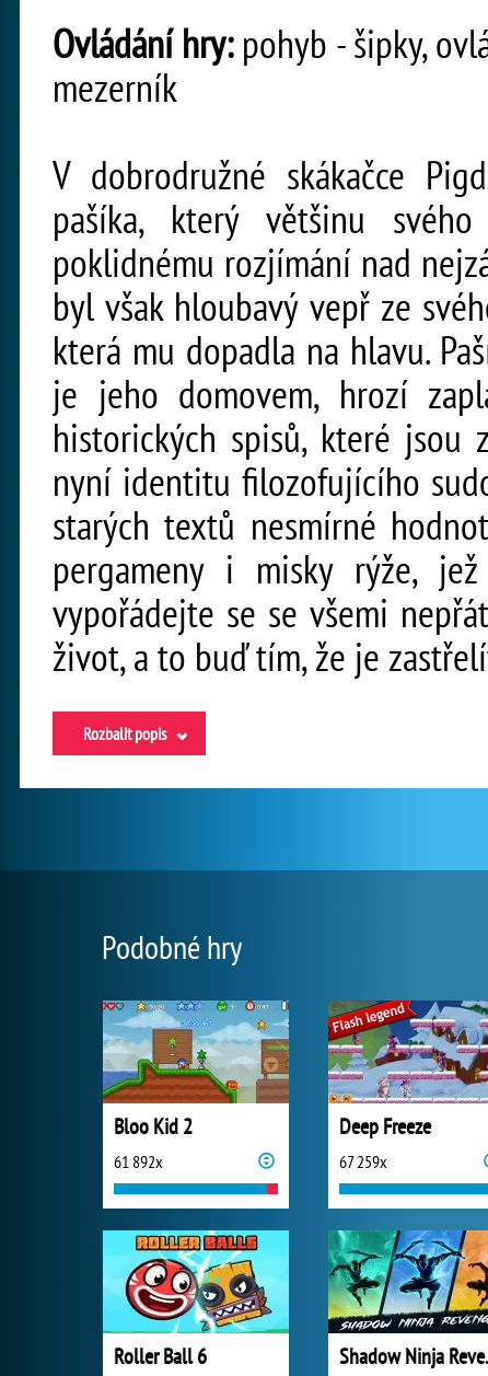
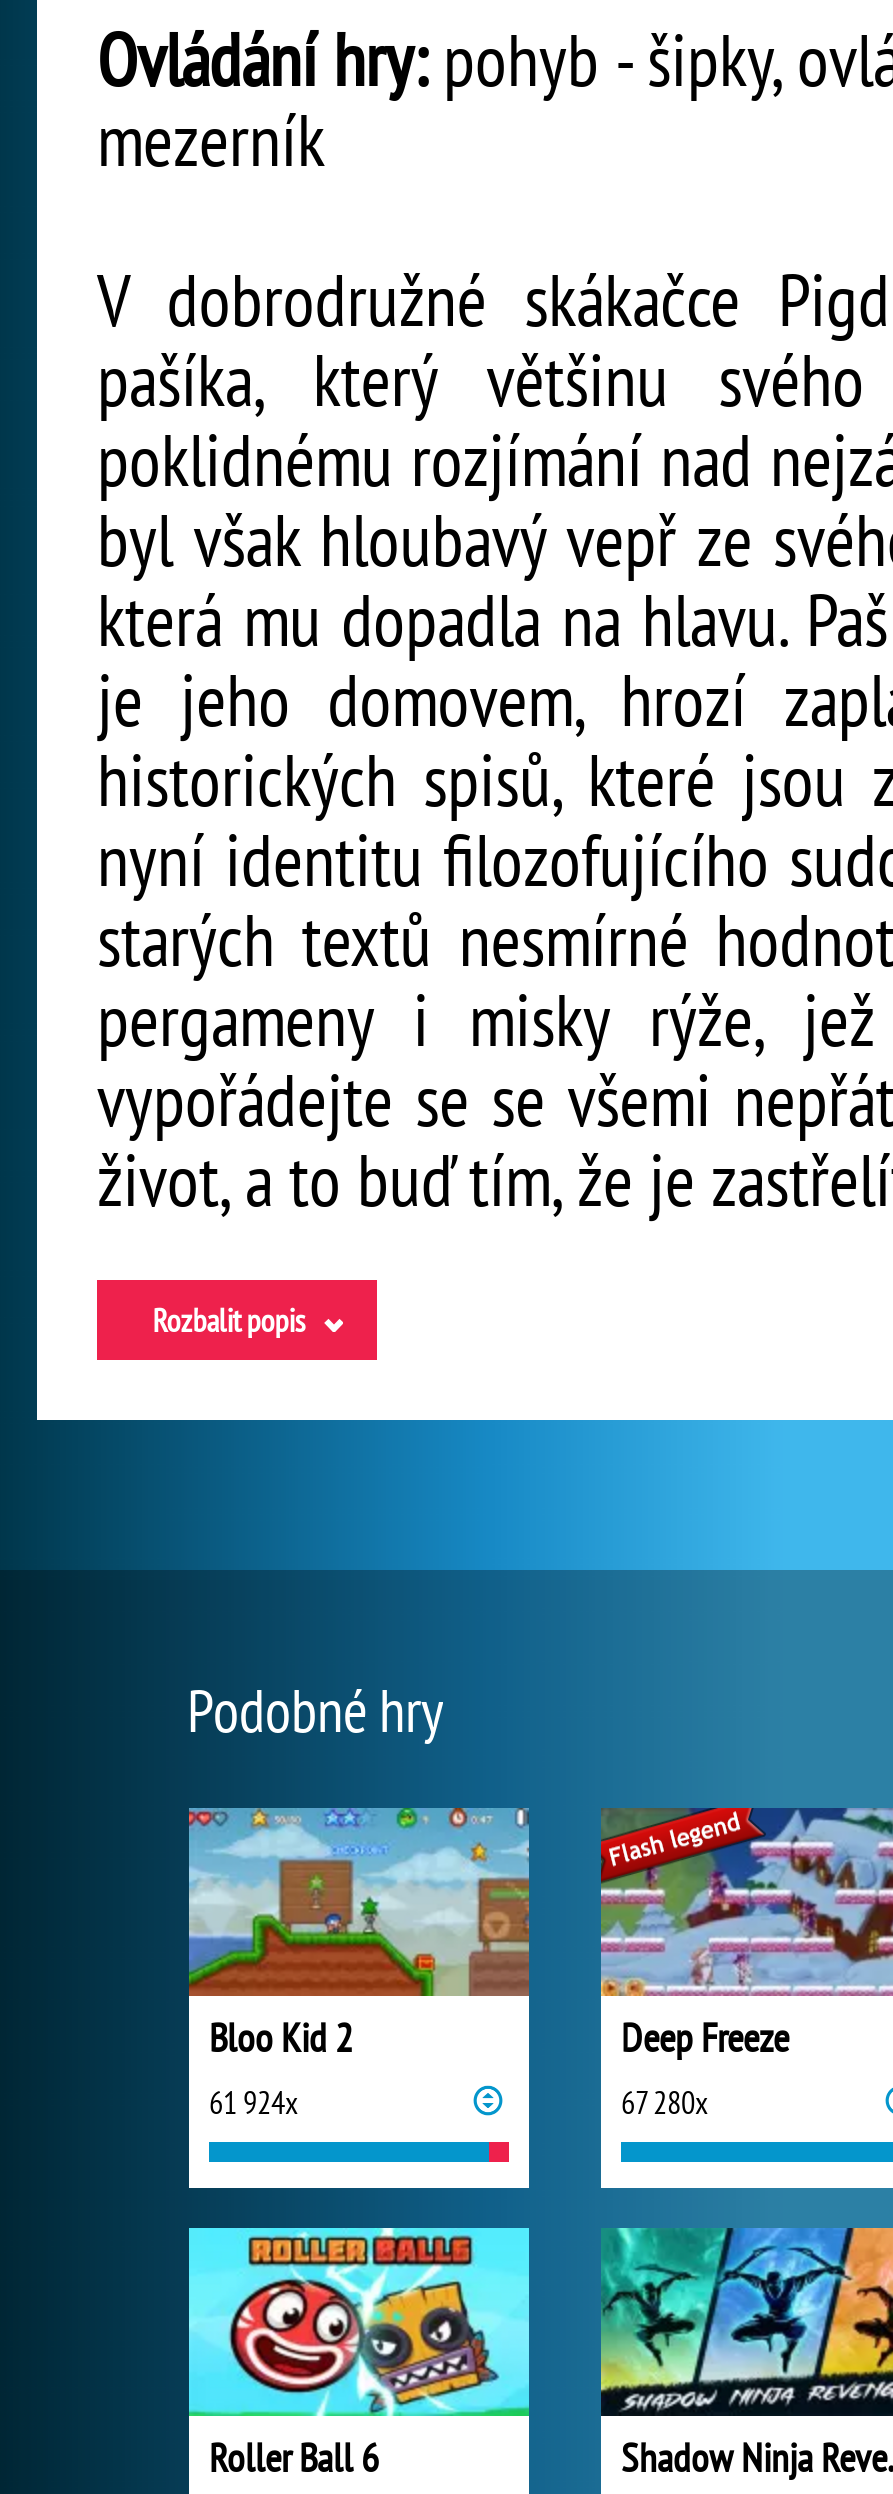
[114,1150,163,1172] 61 892x -> [209,2082,299,2122] 61 924x
[339,1150,387,1172] 67 259x -> [621,2082,709,2122] 67 280x

